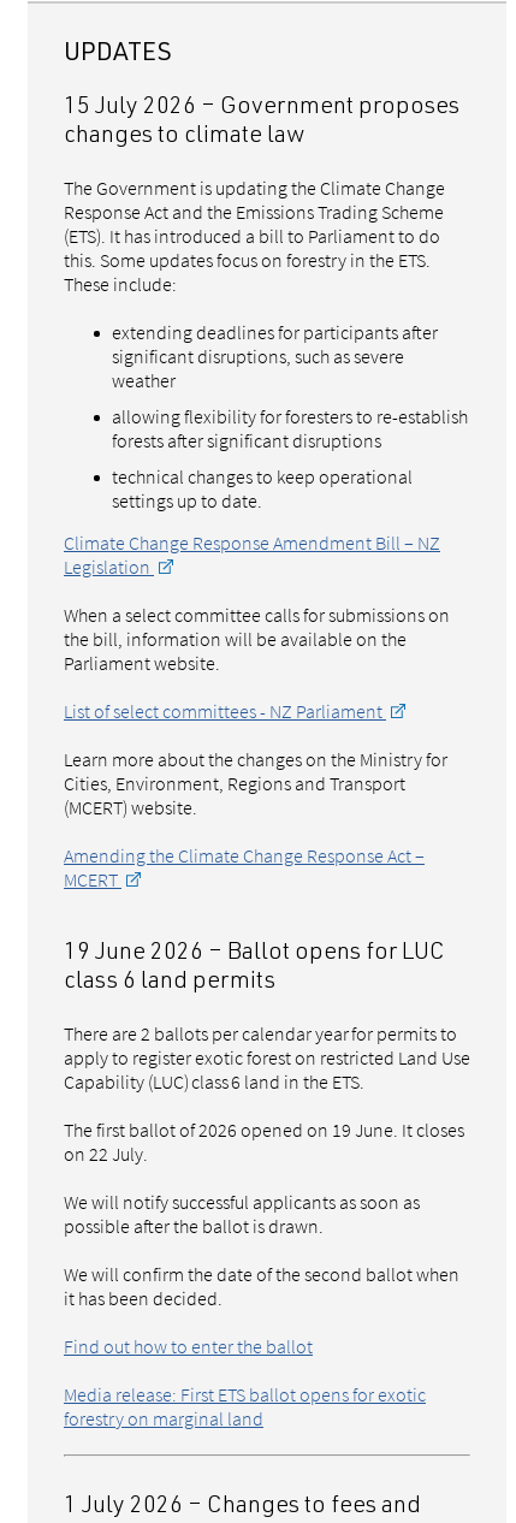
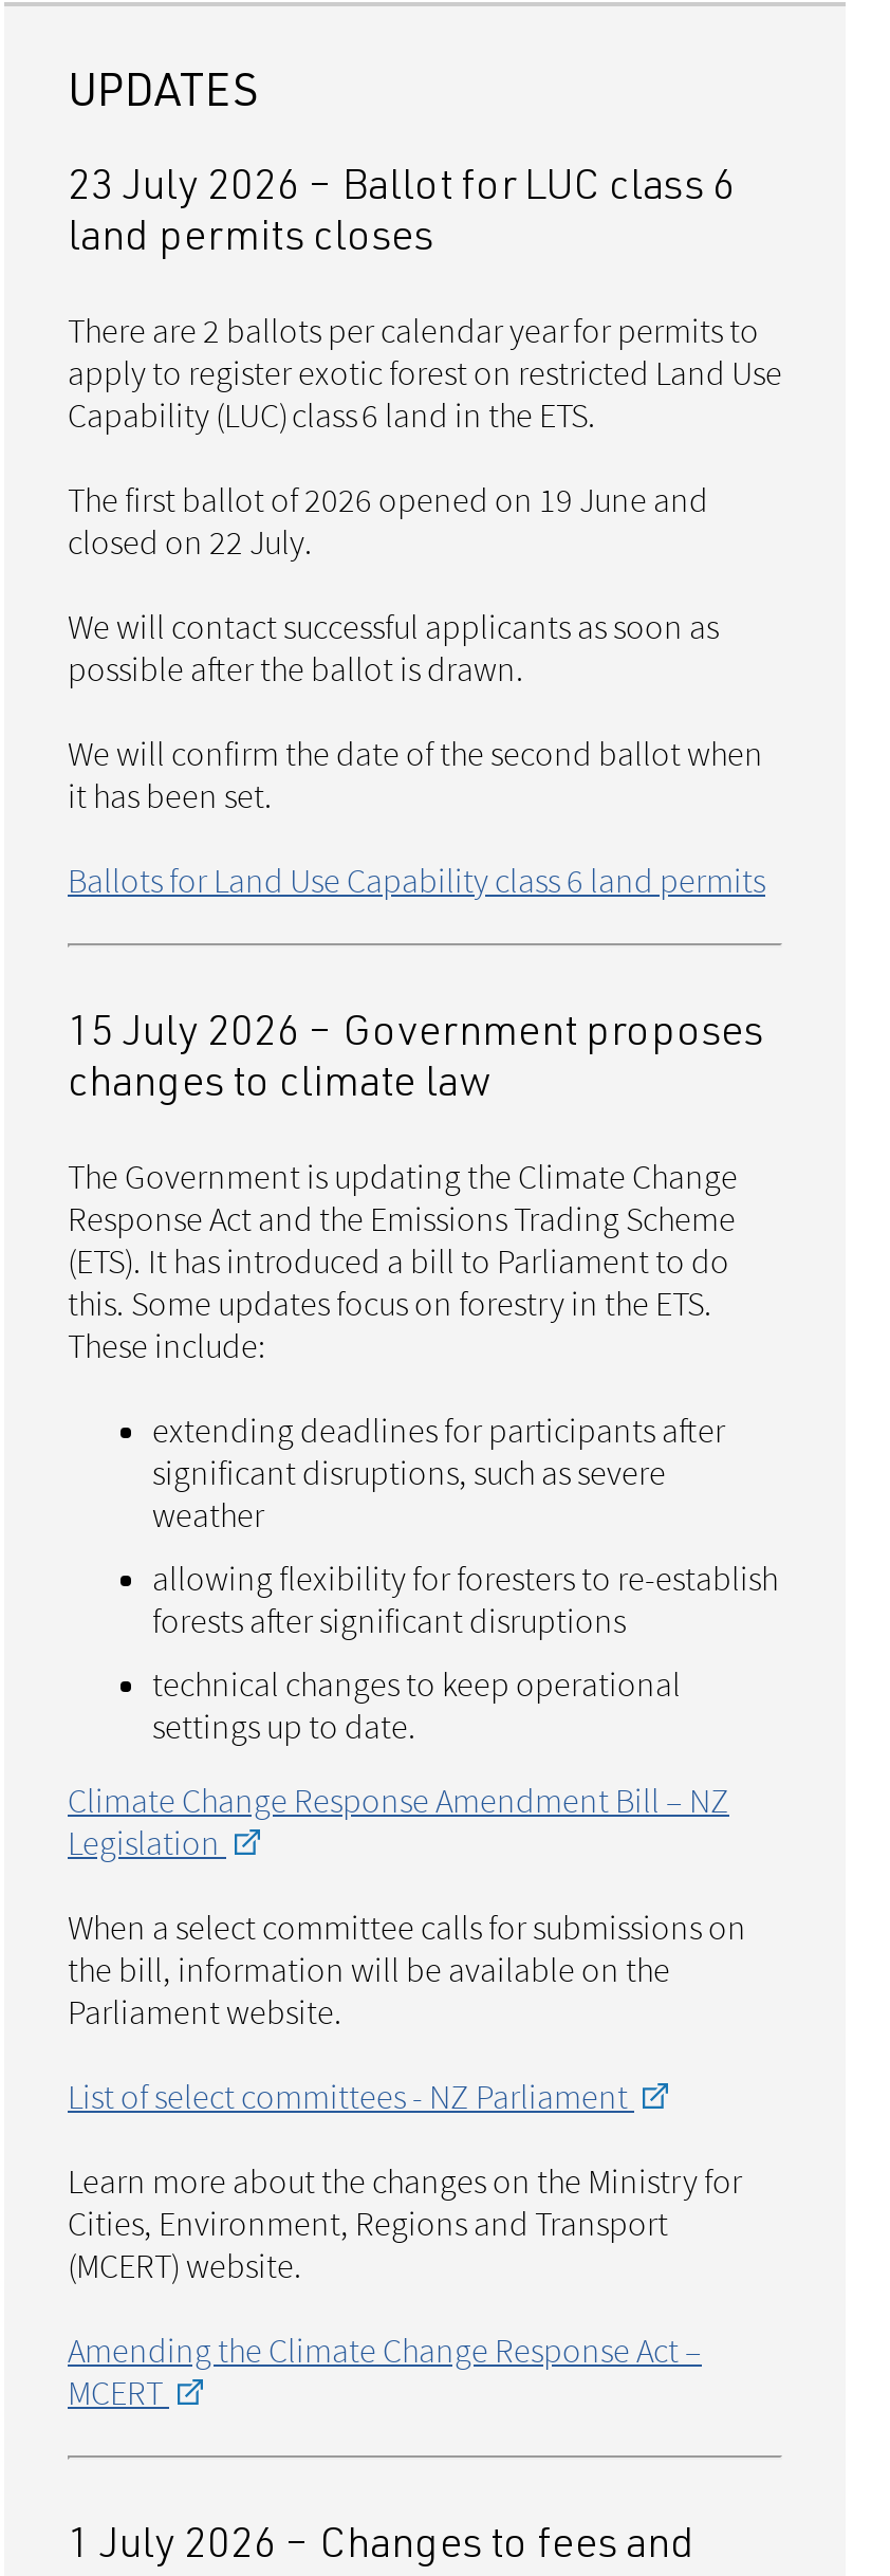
none -> [68,169,765,901] 23 July 2026 – Ballot for LUC class 6 | land permits closes | The first ballot of 2026 opened on 19 June and | closed on 22 July. | We will contact successful applicants as soon as | it has been set. | Ballots for Land Use Capability class 6 land permits
moved [64,96,468,891] -> [68,1015,778,2413]: 15 July 2026 – Government proposes | changes to climate law | The Government is updating the Climate Change | ... | Amending the Climate Change Response Act – | MCERT
[64,942,464,1430] 19 June 2026 – Ballot opens for LUC | class 6 land permits | The first ballot of 2026 opened on 19 June. It closes | on 22 July. | We will notify successful applicants as soon as | it has been decided. | Find out how to enter the ballot | Media release: First ETS ballot opens for exotic | forestry on marginal land -> none
moved [64,1021,470,1093] -> [68,309,782,435]: There are 2 ballots per calendar year for permits to | apply to register exotic forest on restricted Land Use | Capability (LUC) class 6 land in the ETS.
moved [64,1214,459,1286] -> [68,647,763,774]: possible after the ballot is drawn. | We will confirm the date of the second ballot when

